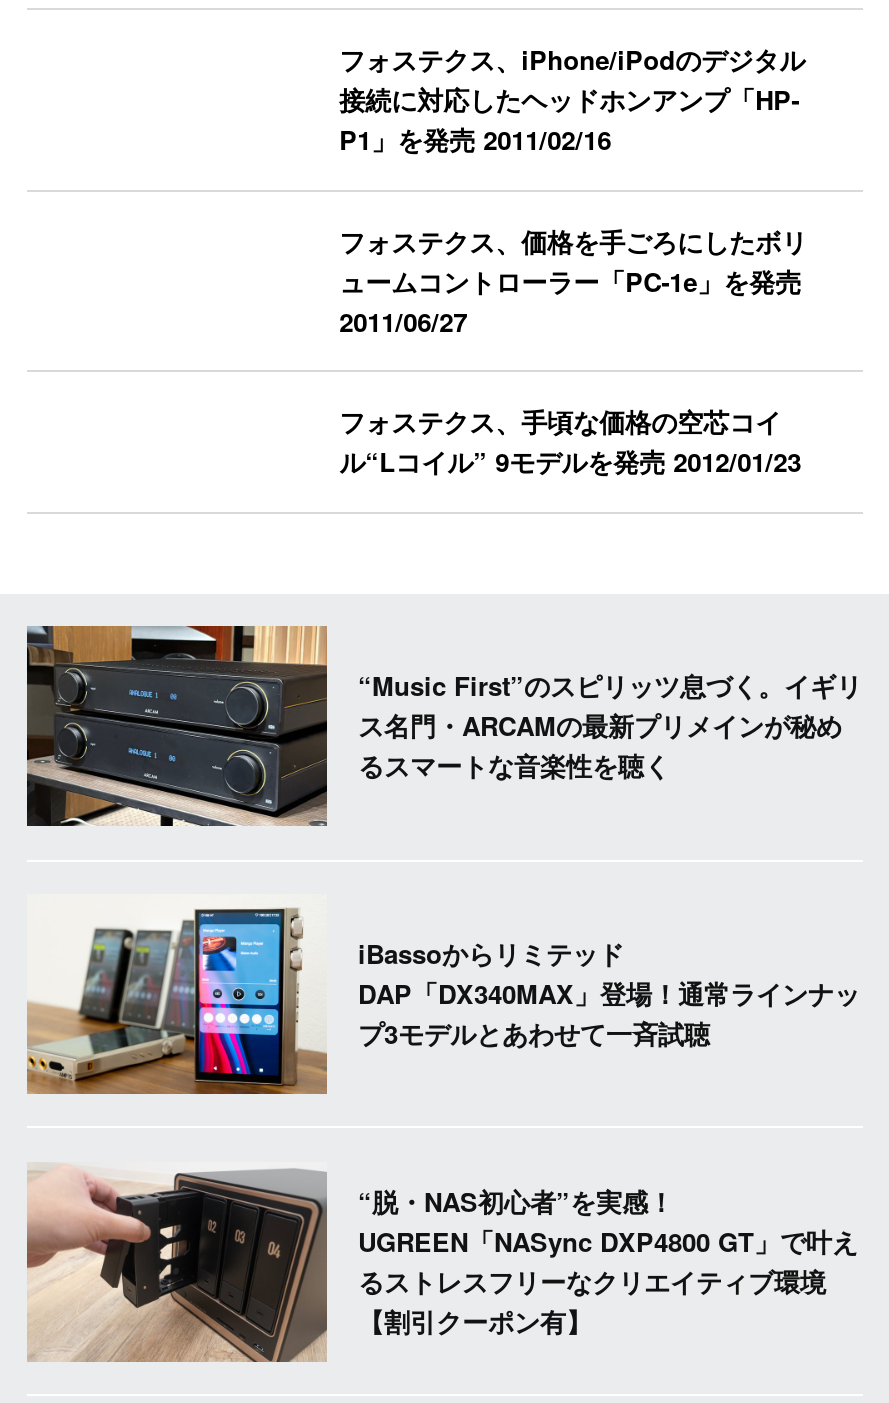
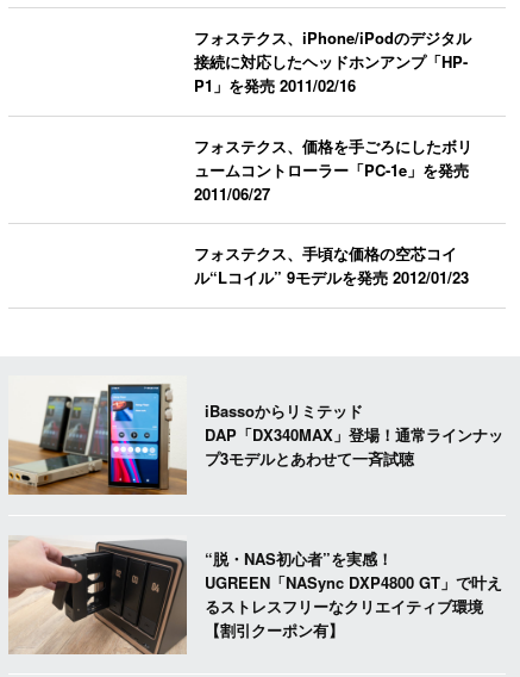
[25,624,862,828] [image] | “Music First”のスピリッツ息づく。イギリ | ス名門・ARCAMの最新プリメインが秘め | るスマートな音楽性を聴く -> none

